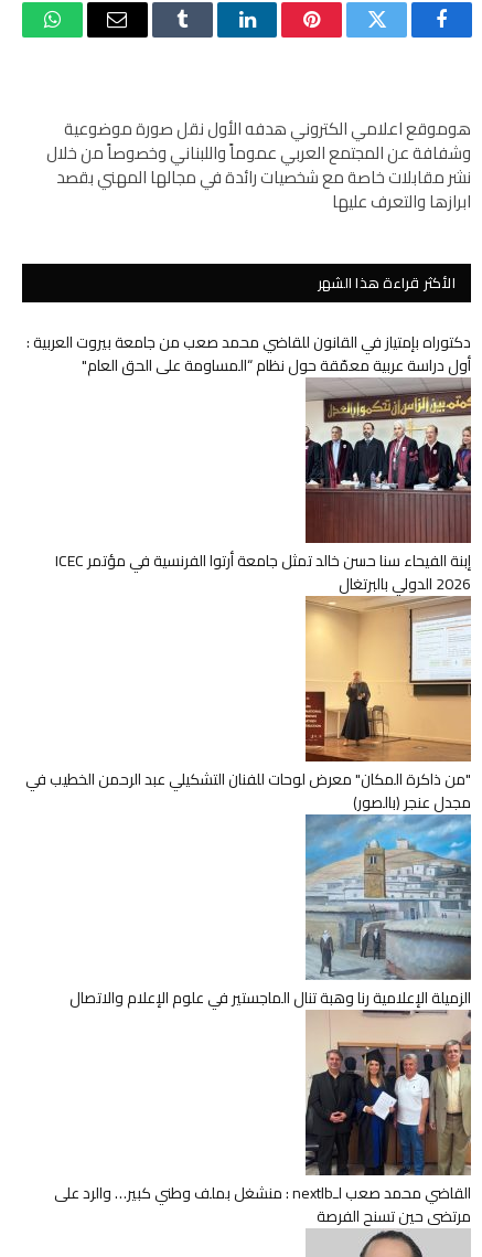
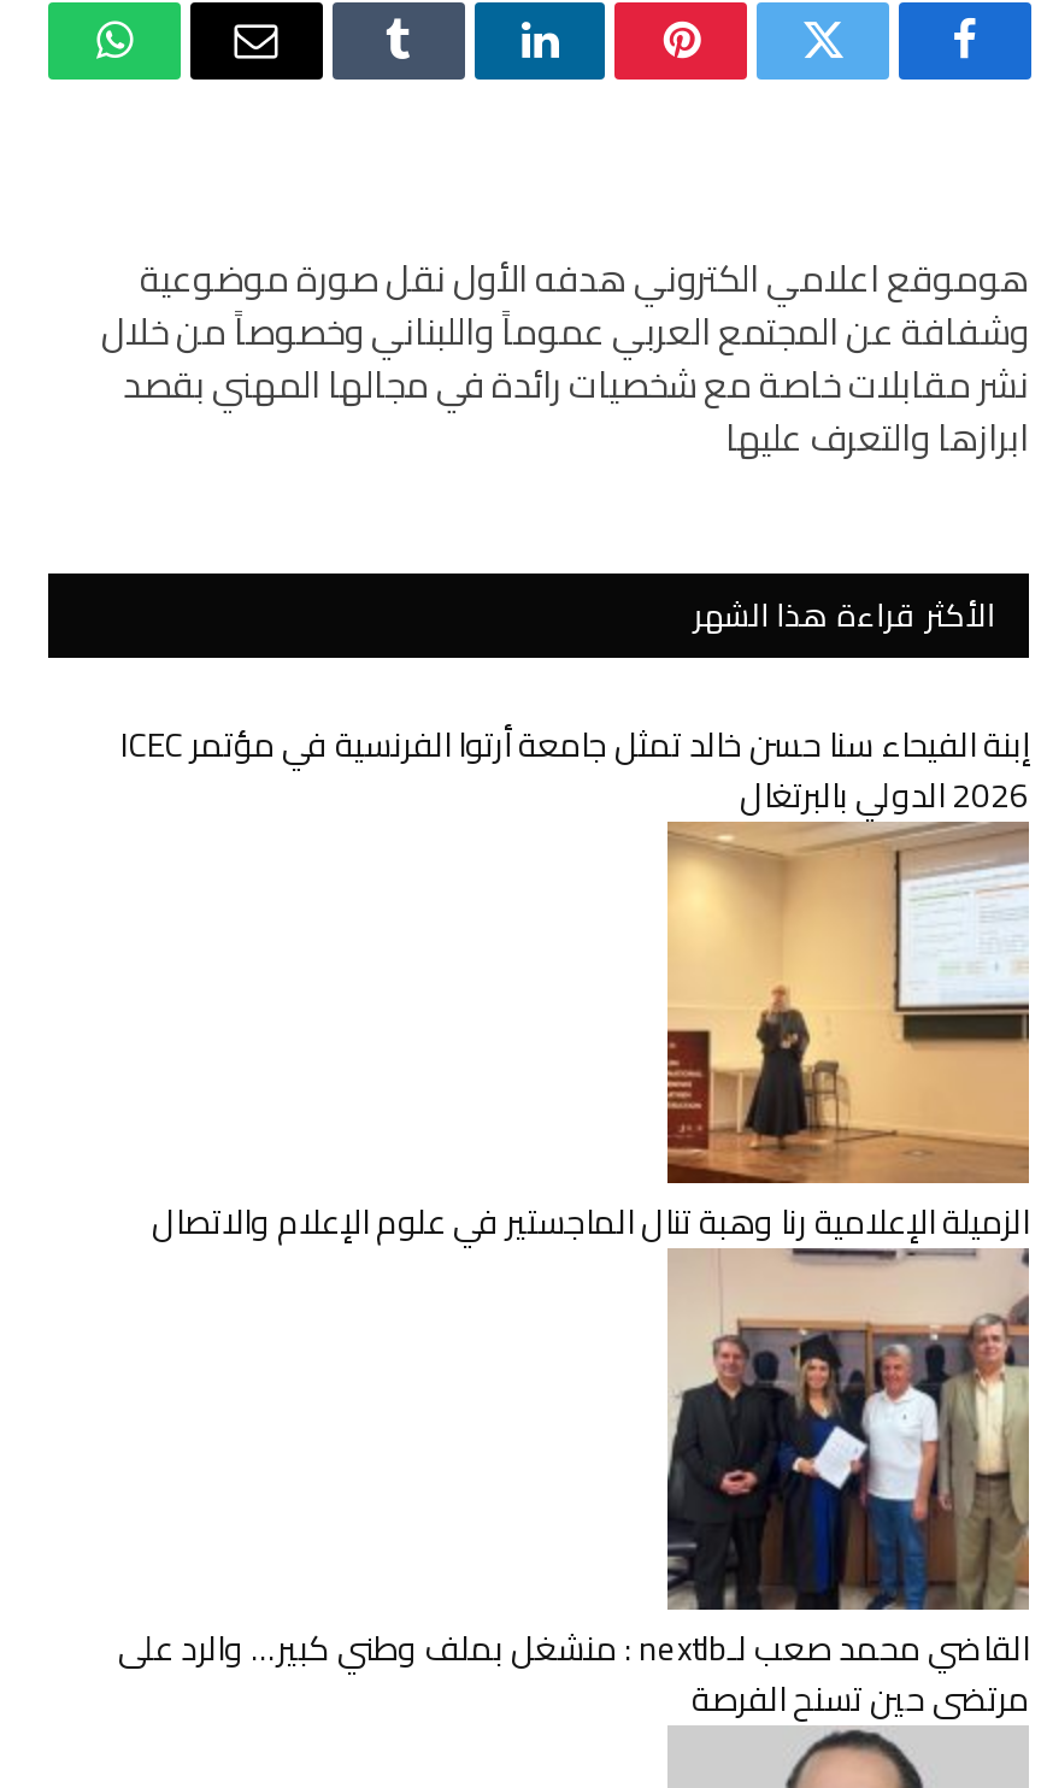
[26,327,471,379] دكتوراه بإمتياز في القانون للقاضي محمد صعب من جامعة بيروت العربية : | أول دراسة عربية معمّقة حول نظام “المساومة على الحق العام" -> none
[304,387,472,543] [image] -> none
[25,764,472,980] [image] | "من ذاكرة المكان" معرض لوحات للفنان التشكيلي عبد الرحمن الخطيب في | مجدل عنجر (بالصور) -> none

